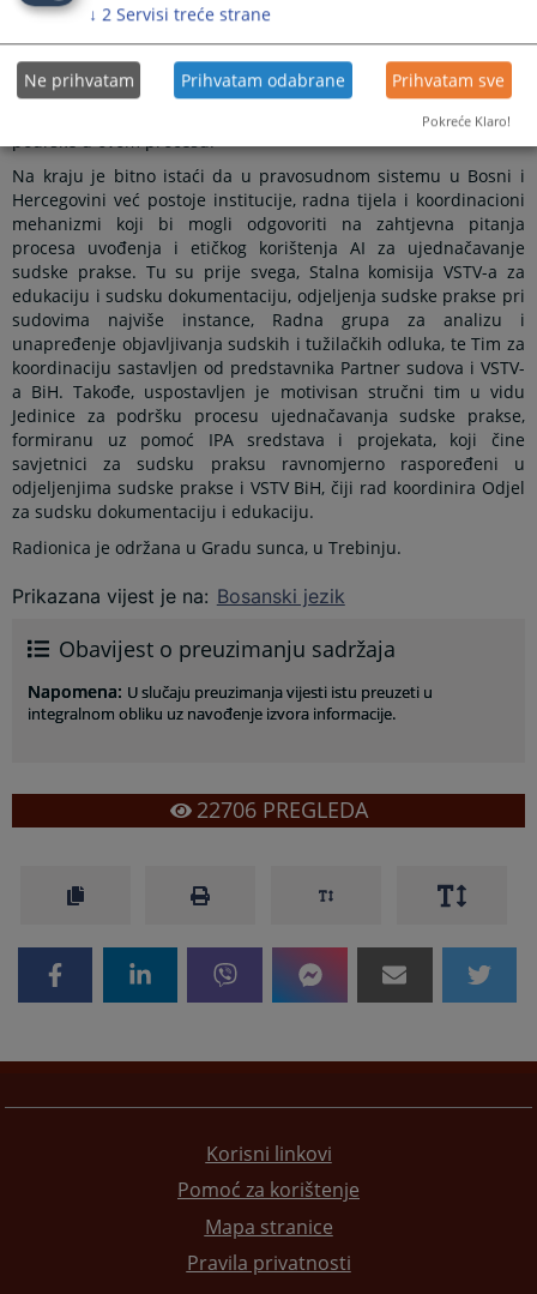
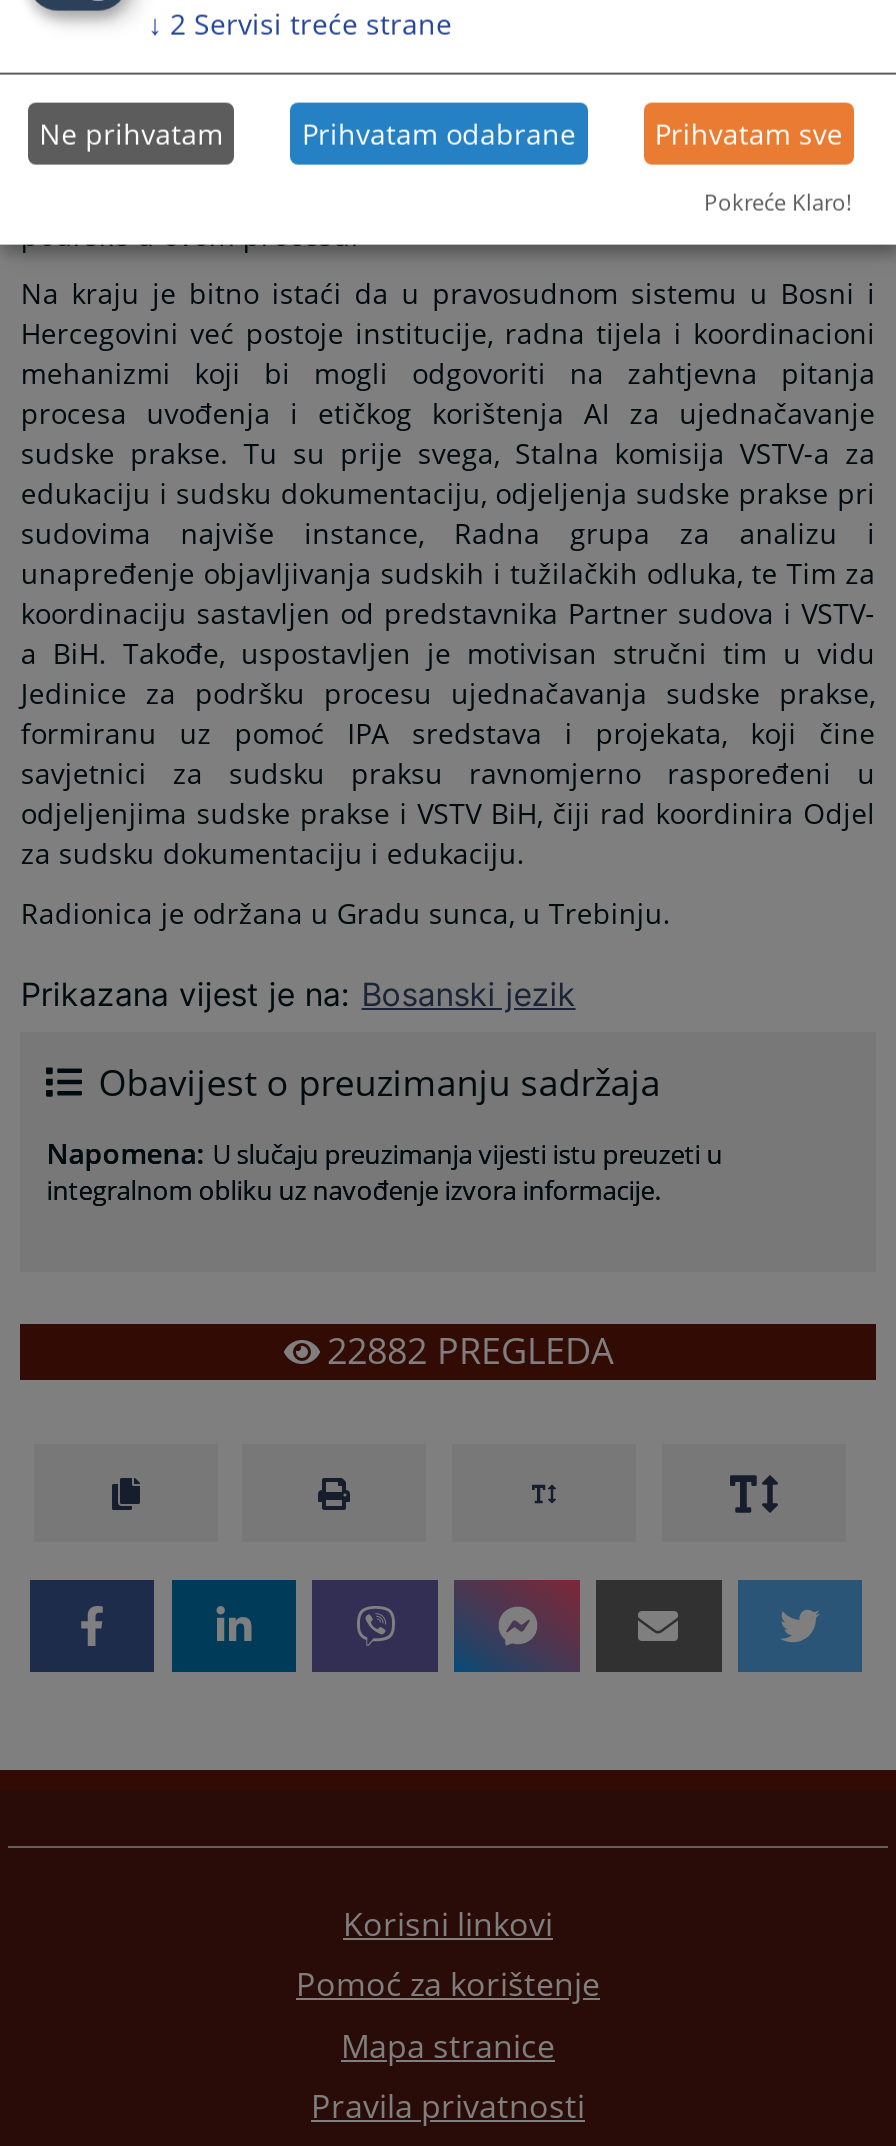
[196,795,367,824] 22706 PREGLEDA -> [327,1326,613,1374] 22882 PREGLEDA

